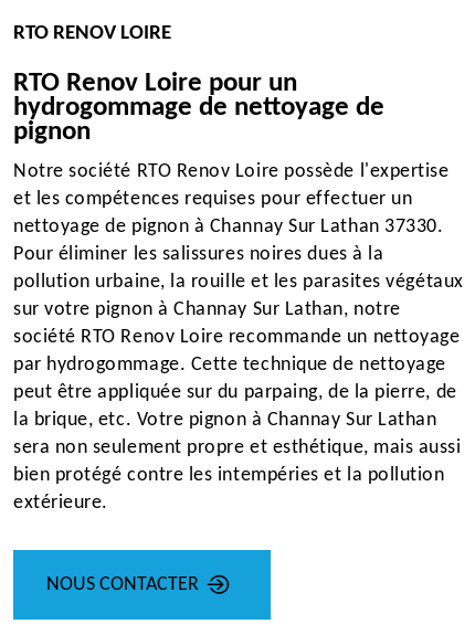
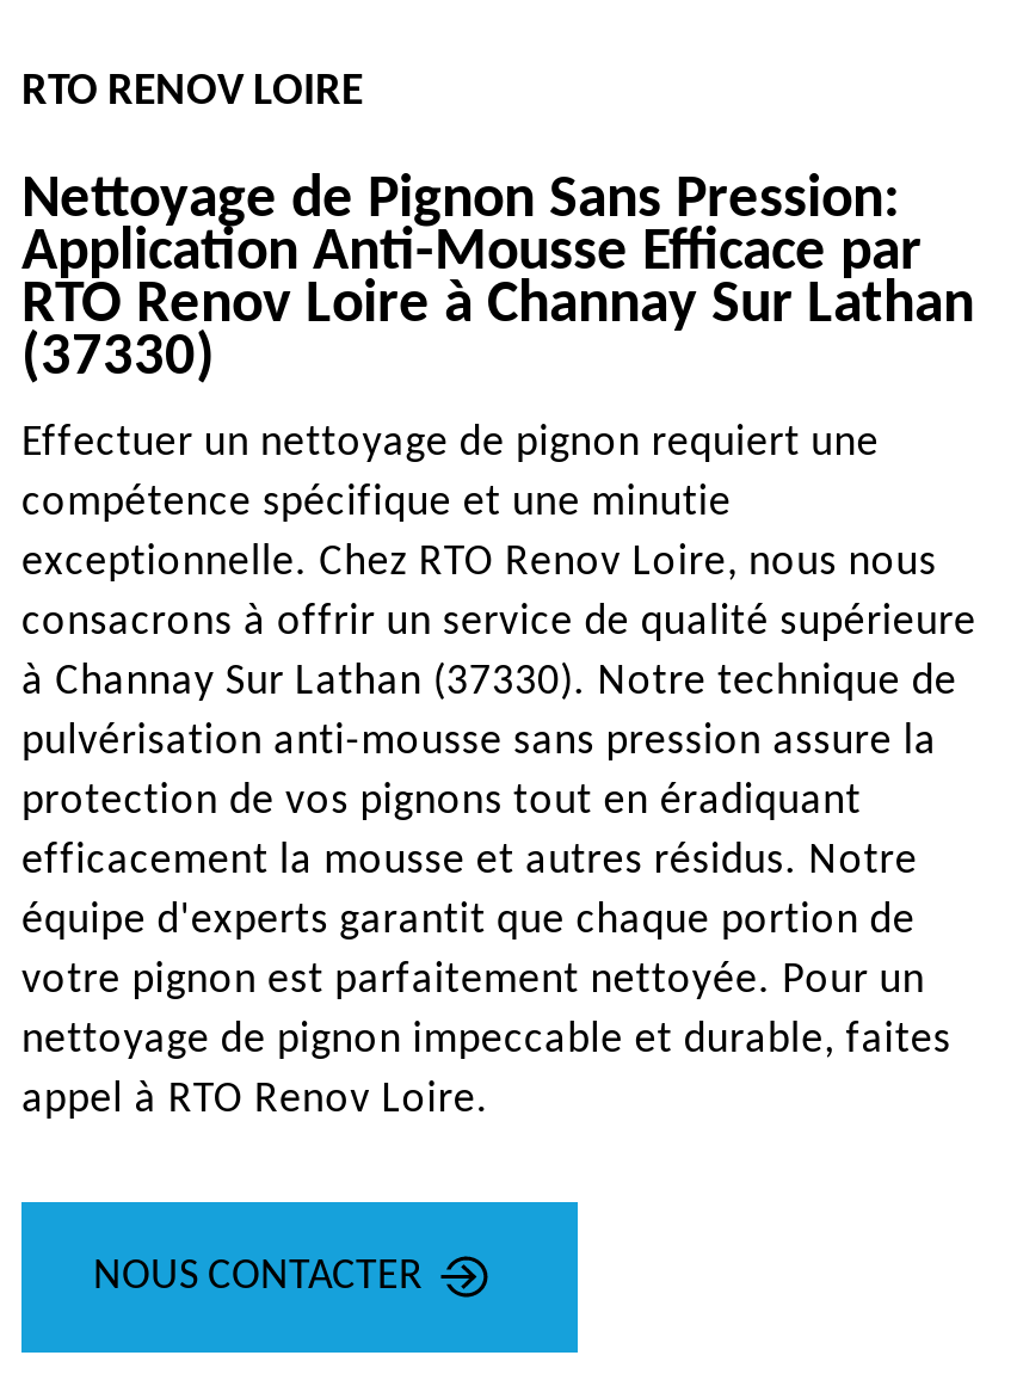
[13,70,384,146] RTO Renov Loire pour un | hydrogommage de nettoyage de | pignon -> [21,171,974,388] Nettoyage de Pignon Sans Pression: | Application Anti-Mousse Efficace par | RTO Renov Loire à Channay Sur Lathan | (37330)
[13,161,464,514] Notre société RTO Renov Loire possède l'expertise | et les compétences requises pour effectuer un | nettoyage de pignon à Channay Sur Lathan 37330. | Pour éliminer les salissures noires dues à la | pollution urbaine, la rouille et les parasites végétaux | sur votre pignon à Channay Sur Lathan, notre | société RTO Renov Loire recommande un nettoyage | par hydrogommage. Cette technique de nettoyage | peut être appliquée sur du parpaing, de la pierre, de | la brique, etc. Votre pignon à Channay Sur Lathan | sera non seulement propre et esthétique, mais aussi | bien protégé contre les intempéries et la pollution | extérieure. -> [21,421,977,1123] Effectuer un nettoyage de pignon requiert une | compétence spécifique et une minutie | exceptionnelle. Chez RTO Renov Loire, nous nous | consacrons à offrir un service de qualité supérieure | à Channay Sur Lathan (37330). Notre technique de | pulvérisation anti-mousse sans pression assure la | protection de vos pignons tout en éradiquant | efficacement la mousse et autres résidus. Notre | équipe d'experts garantit que chaque portion de | votre pignon est parfaitement nettoyée. Pour un | nettoyage de pignon impeccable et durable, faites | appel à RTO Renov Loire.

